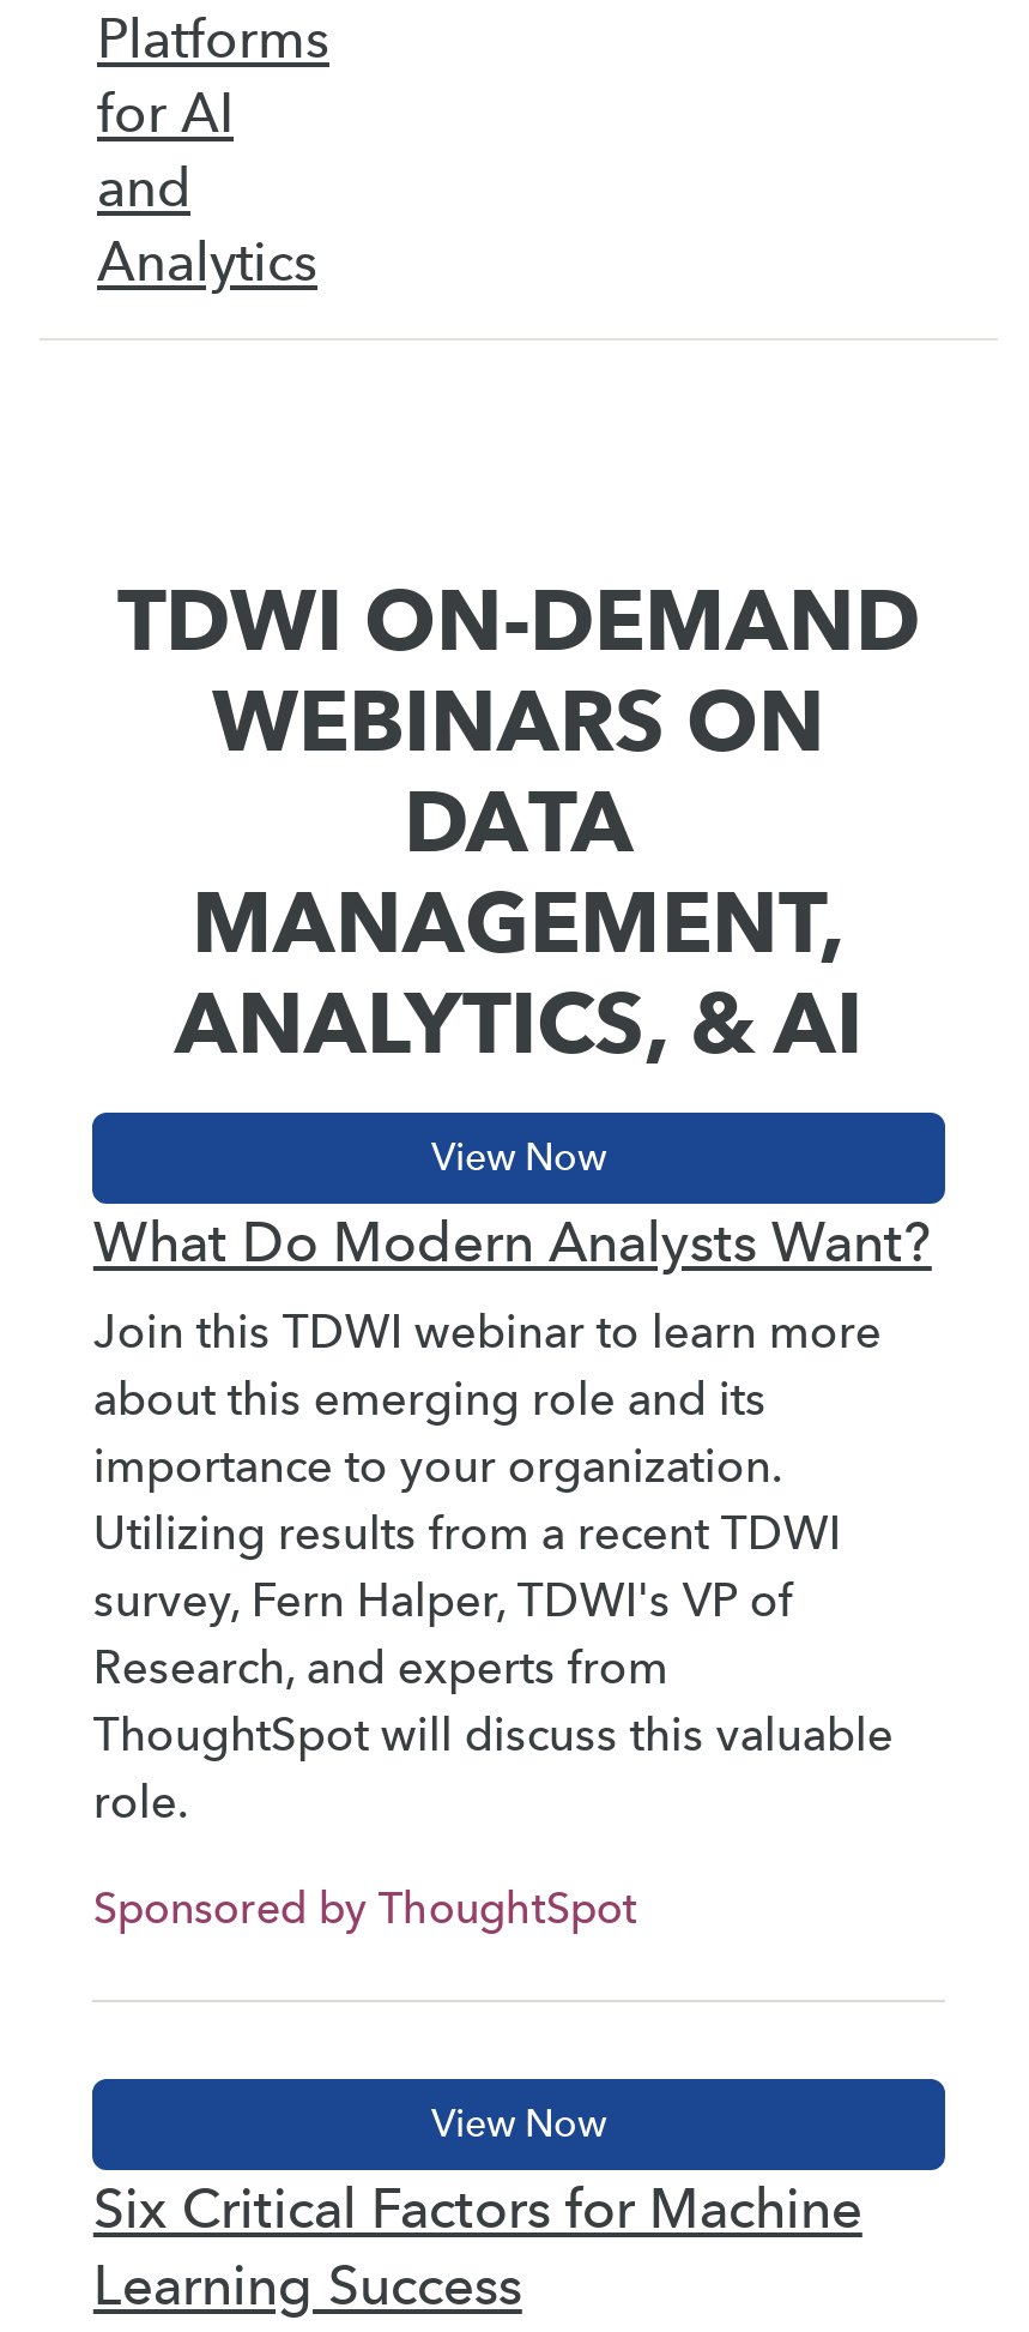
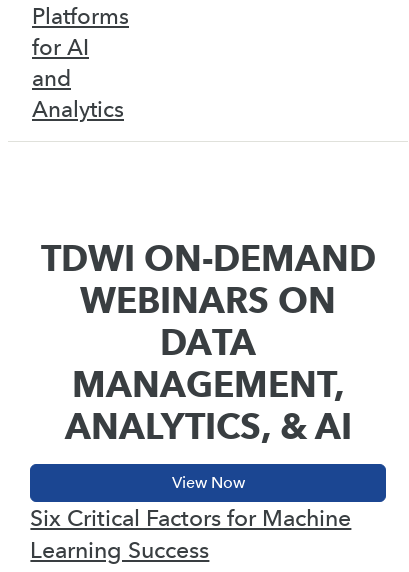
[93,1208,932,1935] What Do Modern Analysts Want? | Join this TDWI webinar to learn more | about this emerging role and its | importance to your organization. | Utilizing results from a recent TDWI | survey, Fern Halper, TDWI's VP of | Research, and experts from | ThoughtSpot will discuss this valuable | role. | Sponsored by ThoughtSpot -> none

